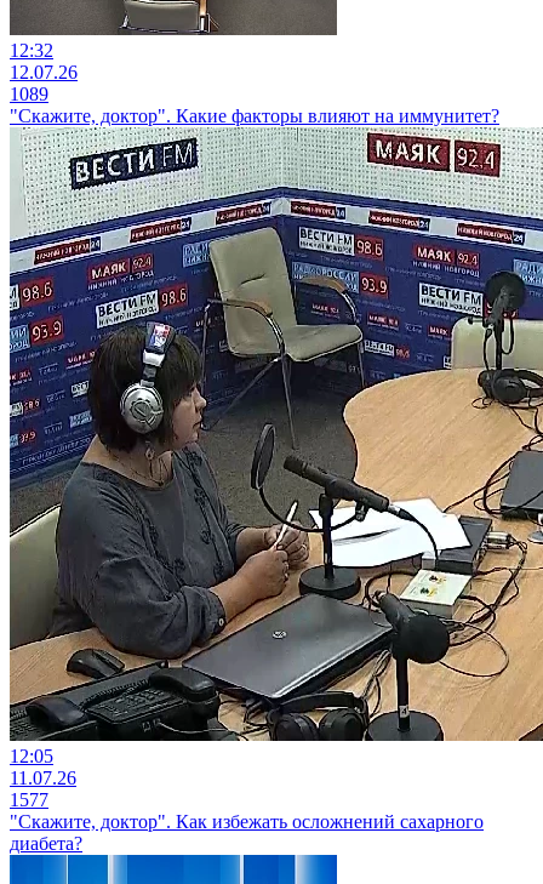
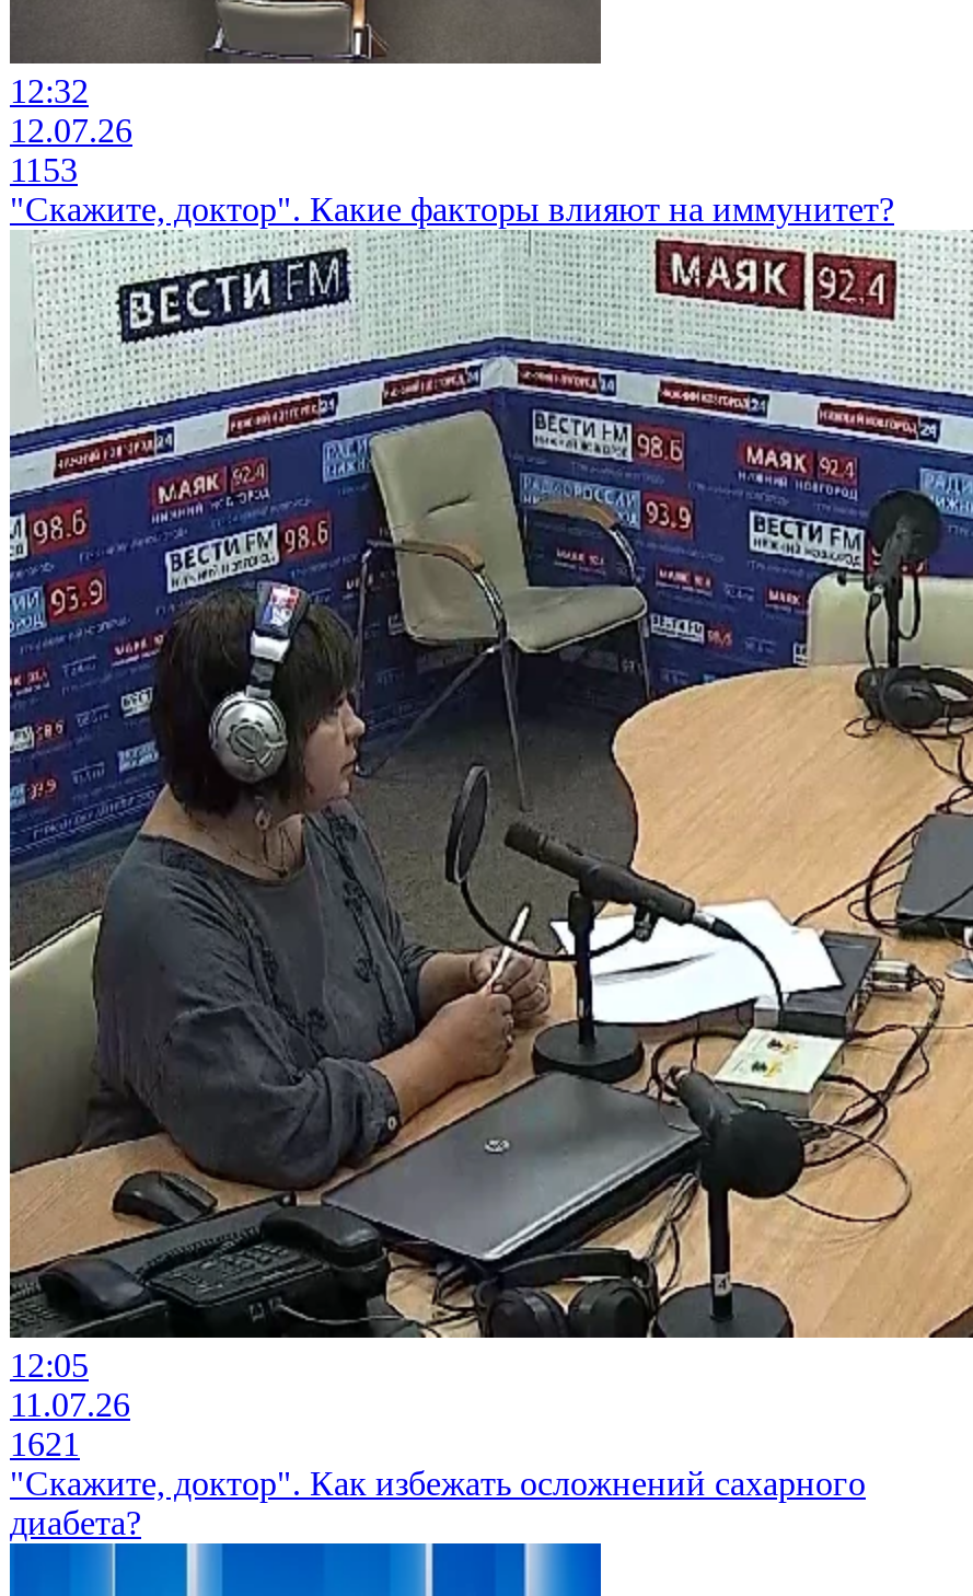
[10,83,48,104] 1089 -> [10,150,78,188] 1153
[10,789,48,810] 1577 -> [10,1425,80,1462] 1621

